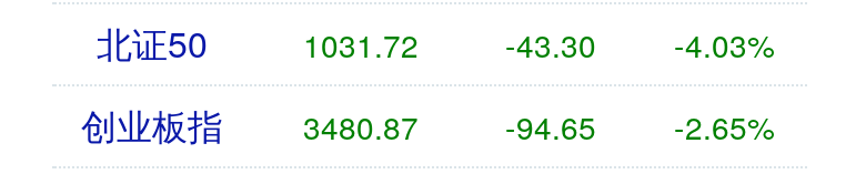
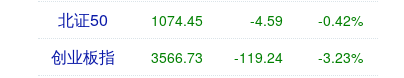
[303,22,419,66] 1031.72 -> [151,10,203,30] 1074.45
[505,22,596,66] -43.30 -> [250,10,283,30] -4.59
[674,22,774,66] -4.03% -> [318,10,363,30] -0.42%
[303,104,419,148] 3480.87 -> [151,47,203,67] 3566.73
[505,104,596,148] -94.65 -> [234,47,283,67] -119.24
[674,104,774,148] -2.65% -> [318,47,363,67] -3.23%

